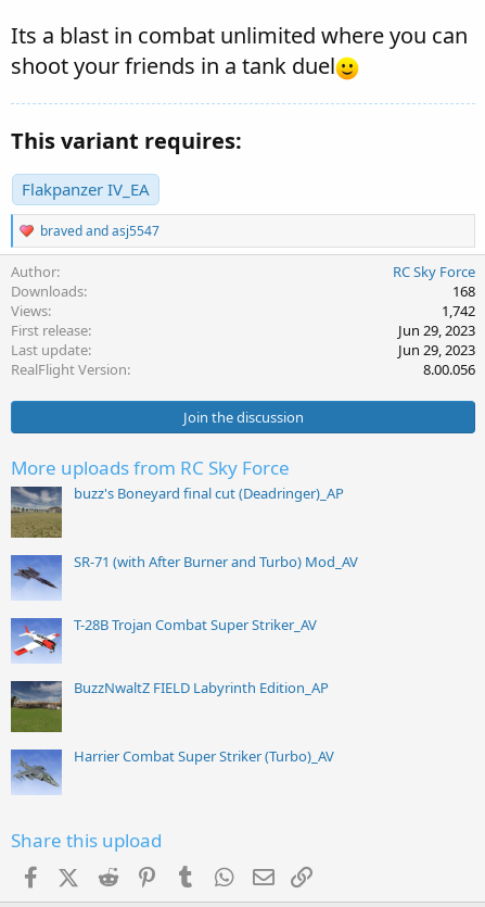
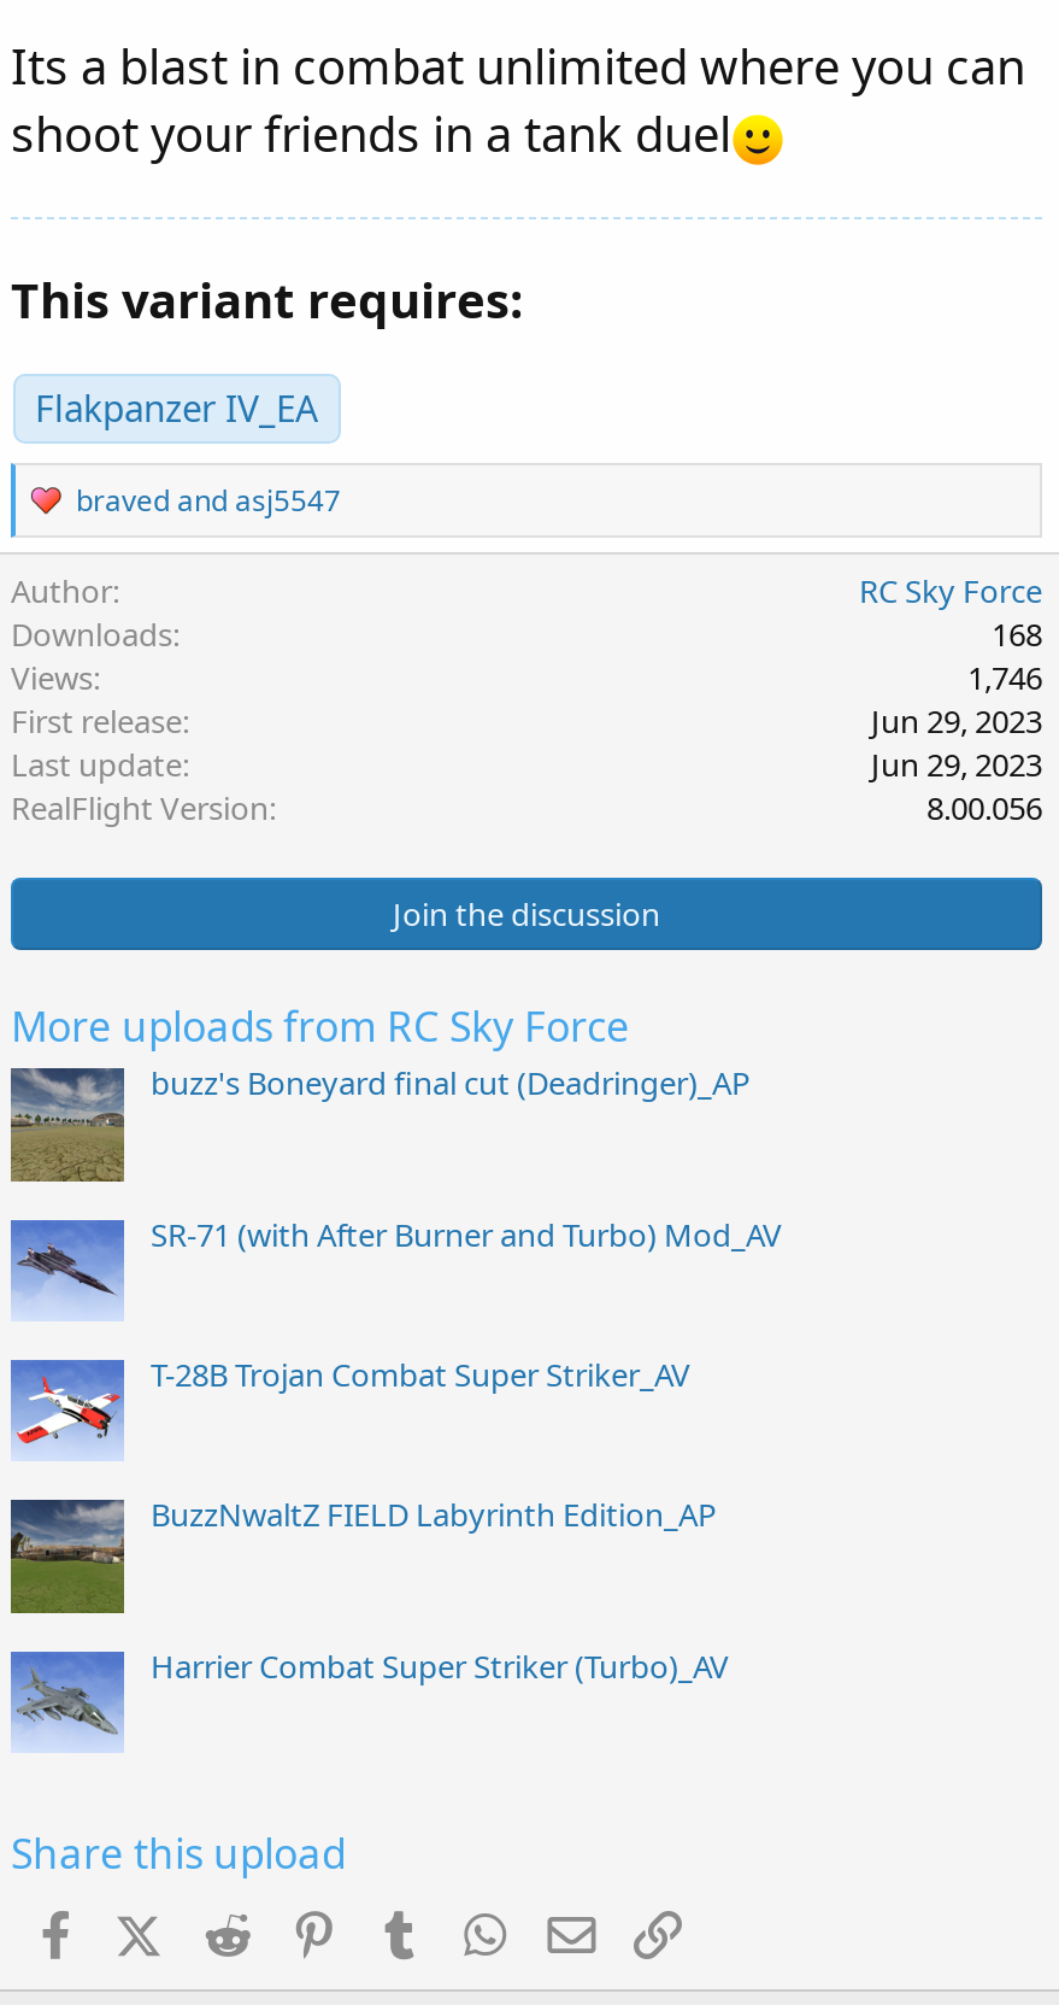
[442,301,475,320] 1,742 -> [967,655,1042,699] 1,746

